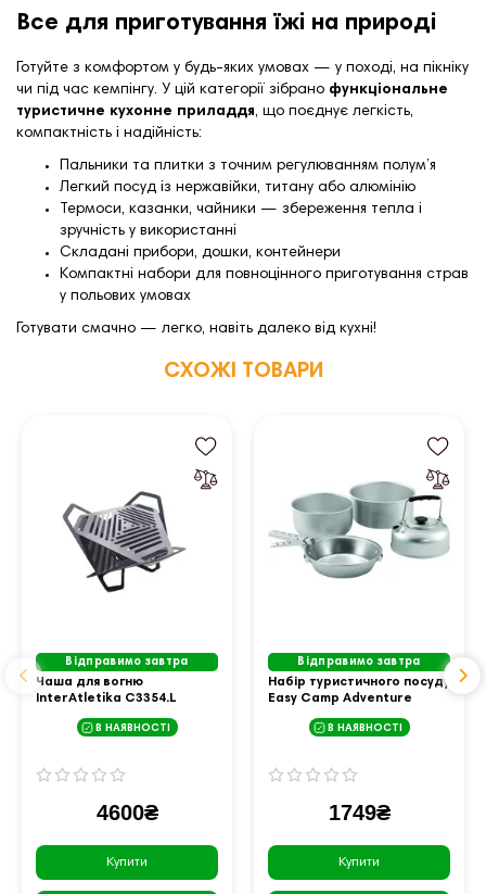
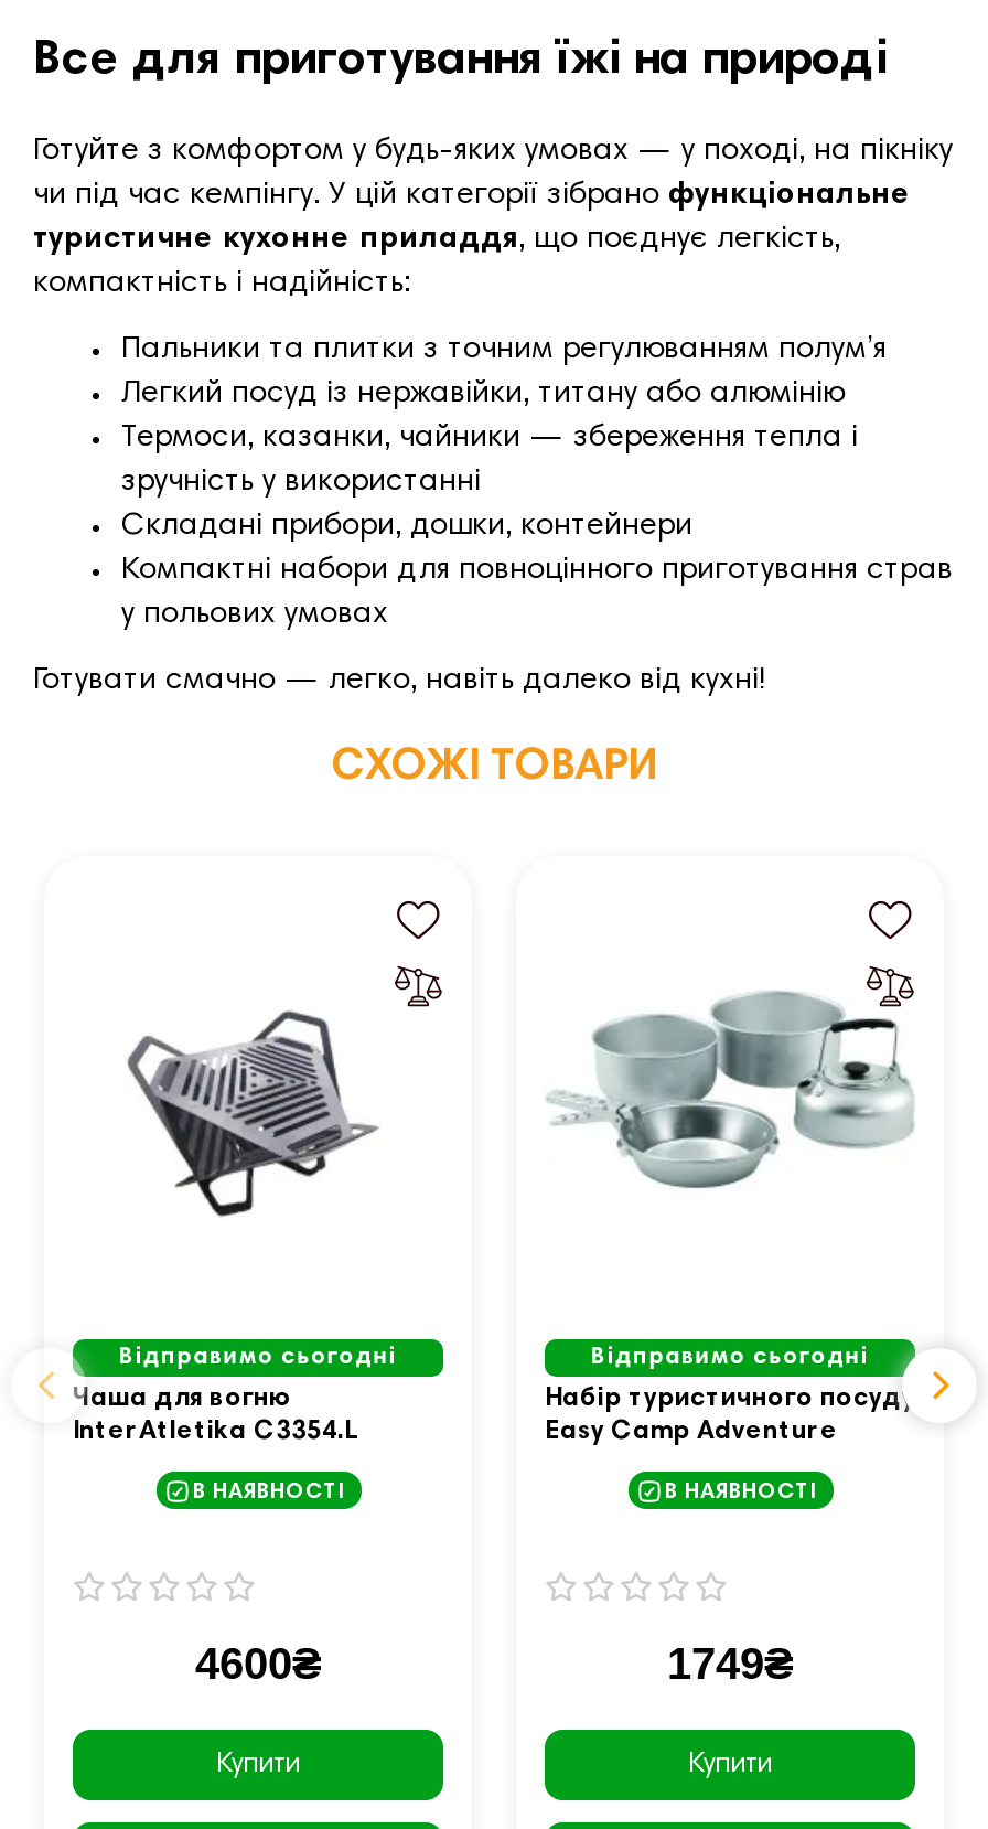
[66,656,188,668] Відправимо завтра -> [119,1346,397,1370] Відправимо сьогодні
[298,656,420,668] Відправимо завтра -> [591,1346,868,1370] Відправимо сьогодні

